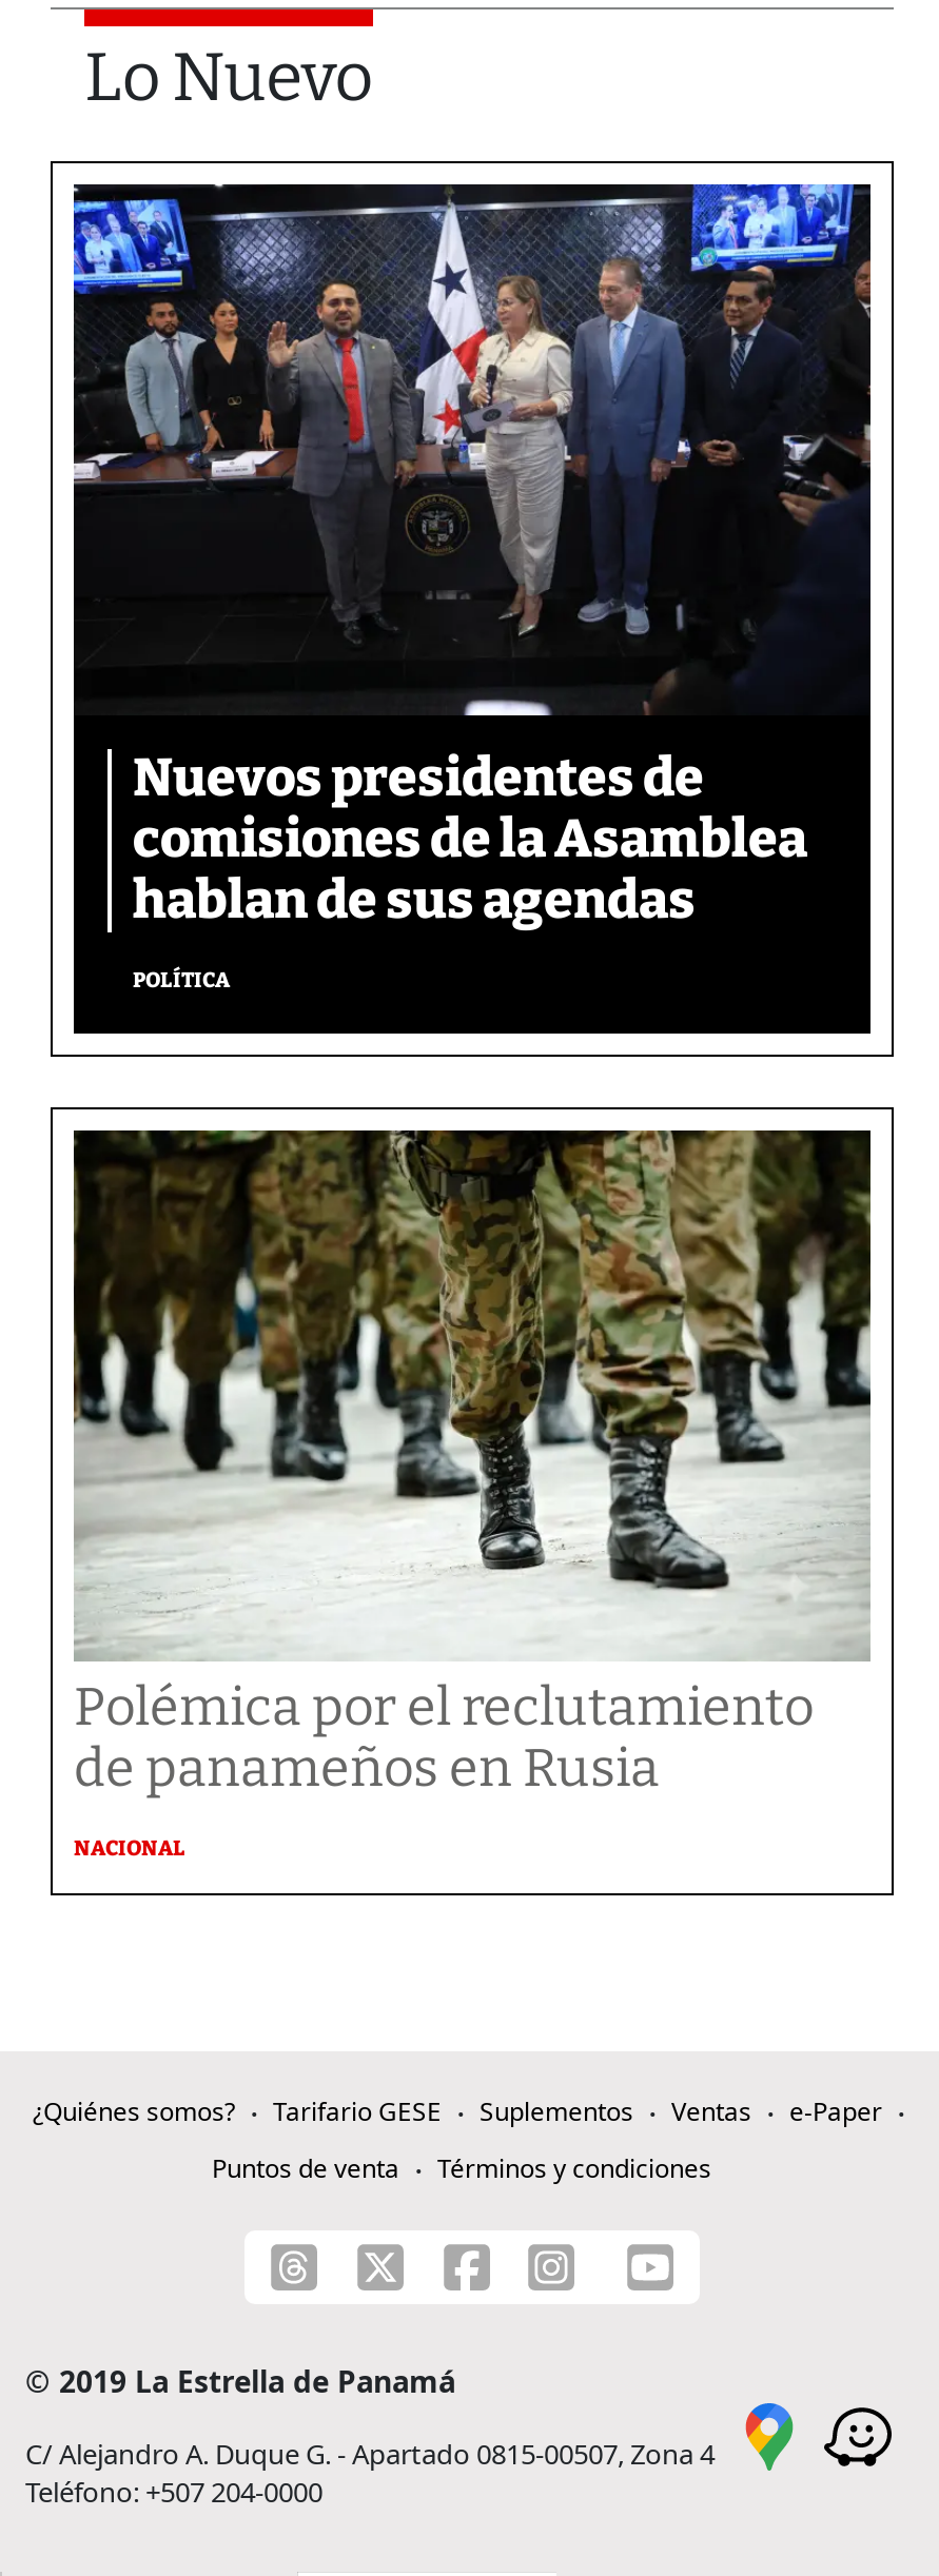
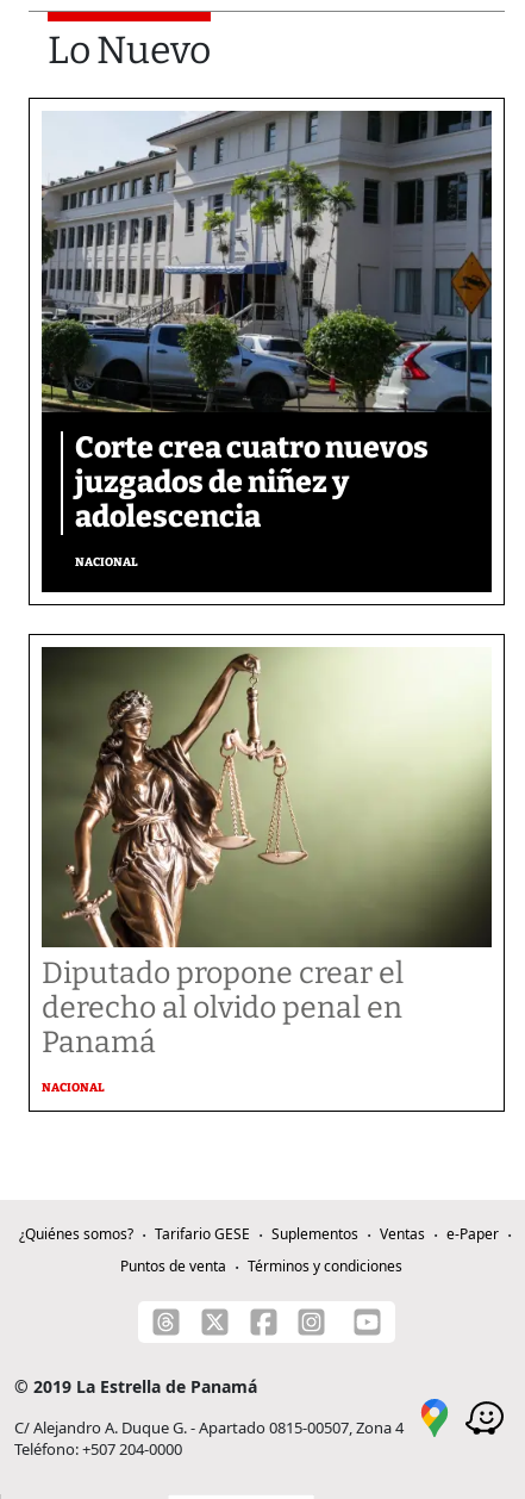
[72,182,873,654] [image] -> [40,110,493,413] [image]
[133,748,807,933] Nuevos presidentes de | comisiones de la Asamblea | hablan de sus agendas -> [75,430,429,535] Corte crea cuatro nuevos | juzgados de niñez y | adolescencia
[133,969,230,995] POLÍTICA -> [75,555,138,569] NACIONAL
[74,1128,873,1801] [image] | Polémica por el reclutamiento | de panameños en Rusia -> [42,646,492,1061] [image] | Diputado propone crear el | derecho al olvido penal en | Panamá

